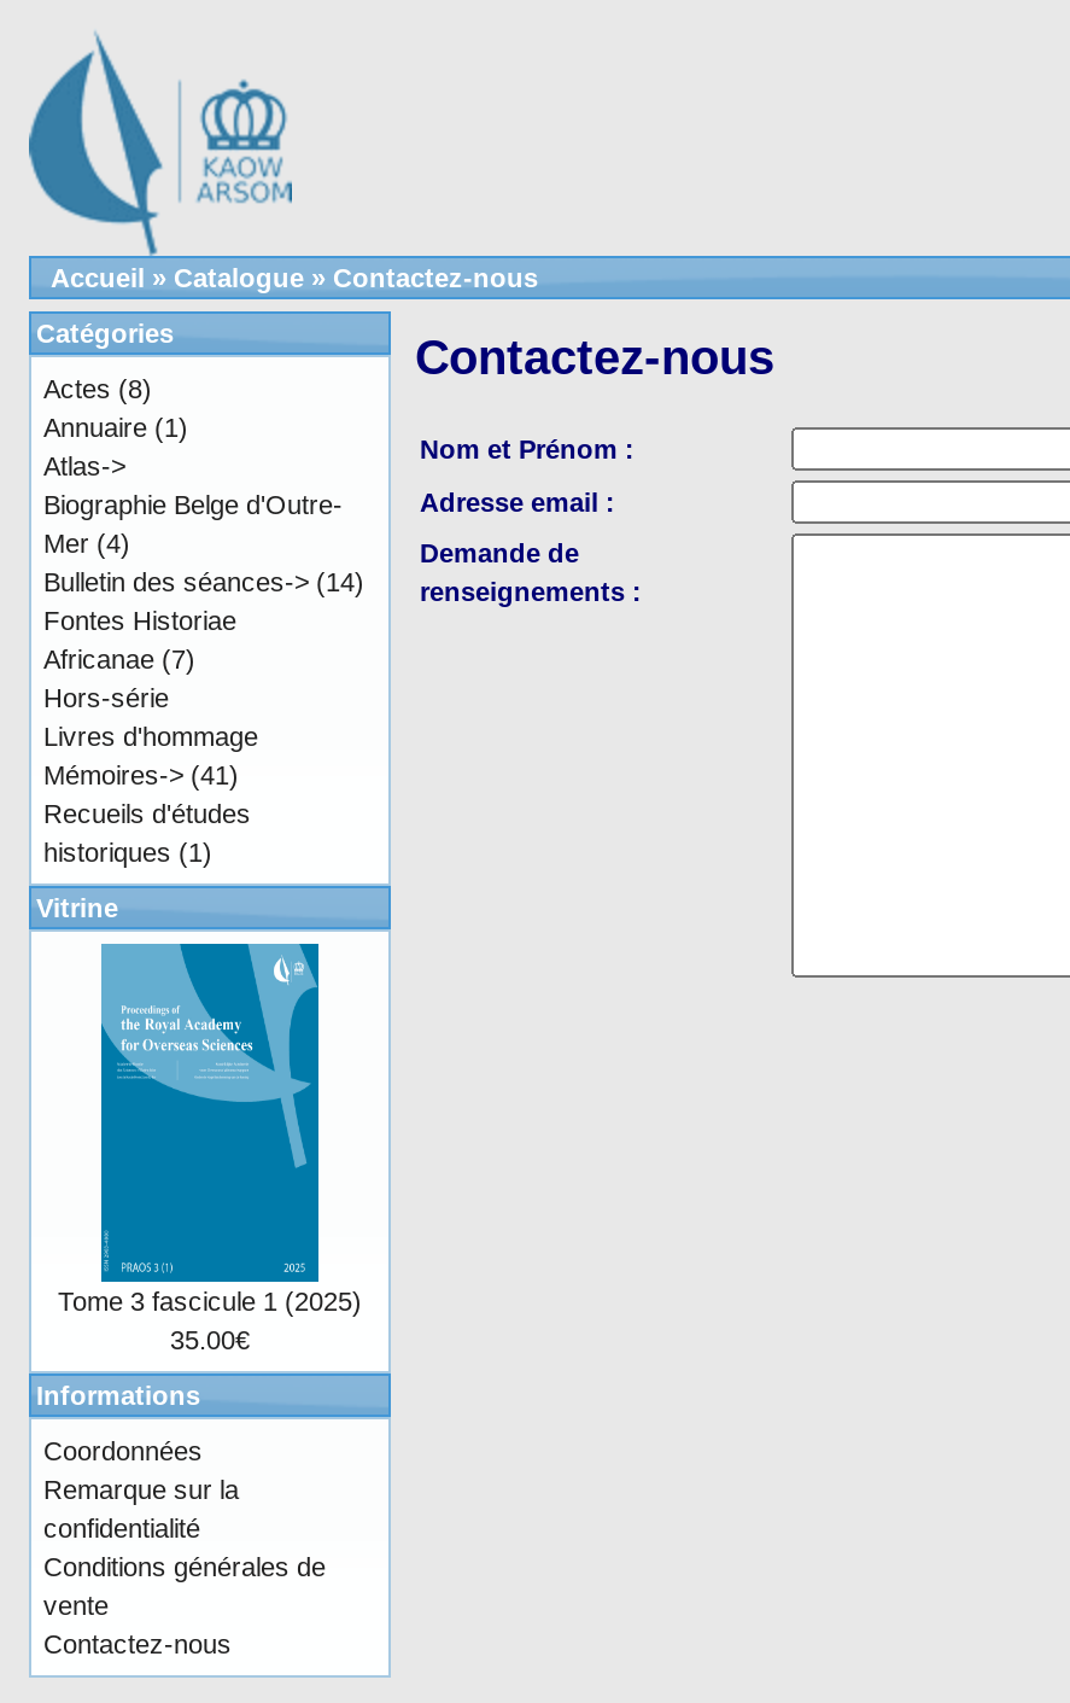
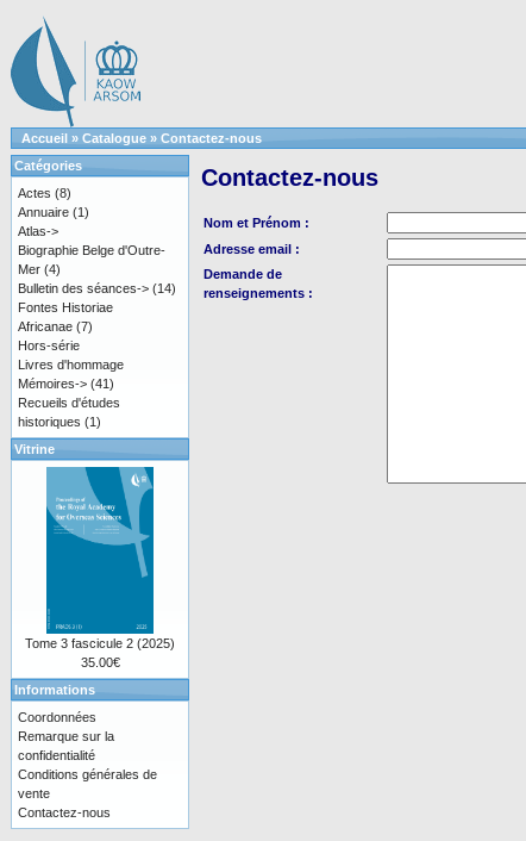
[58,1287,362,1316] Tome 3 fascicule 1 (2025) -> [25,636,175,650] Tome 3 fascicule 2 (2025)

